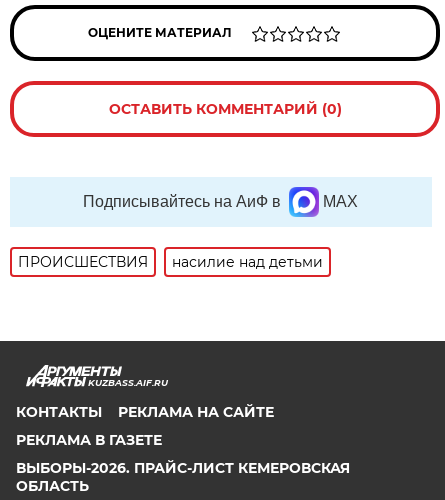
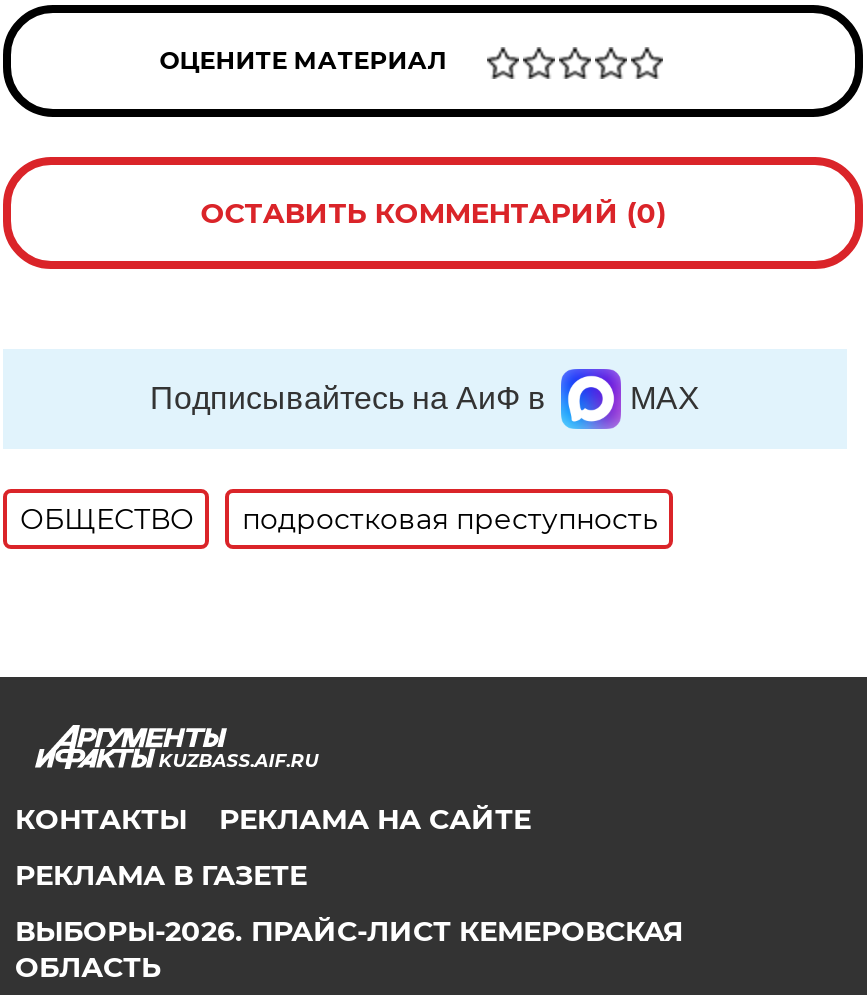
[18,253,323,271] ПРОИСШЕСТВИЯ | насилие над детьми -> [20,501,658,537] ОБЩЕСТВО | подростковая преступность

